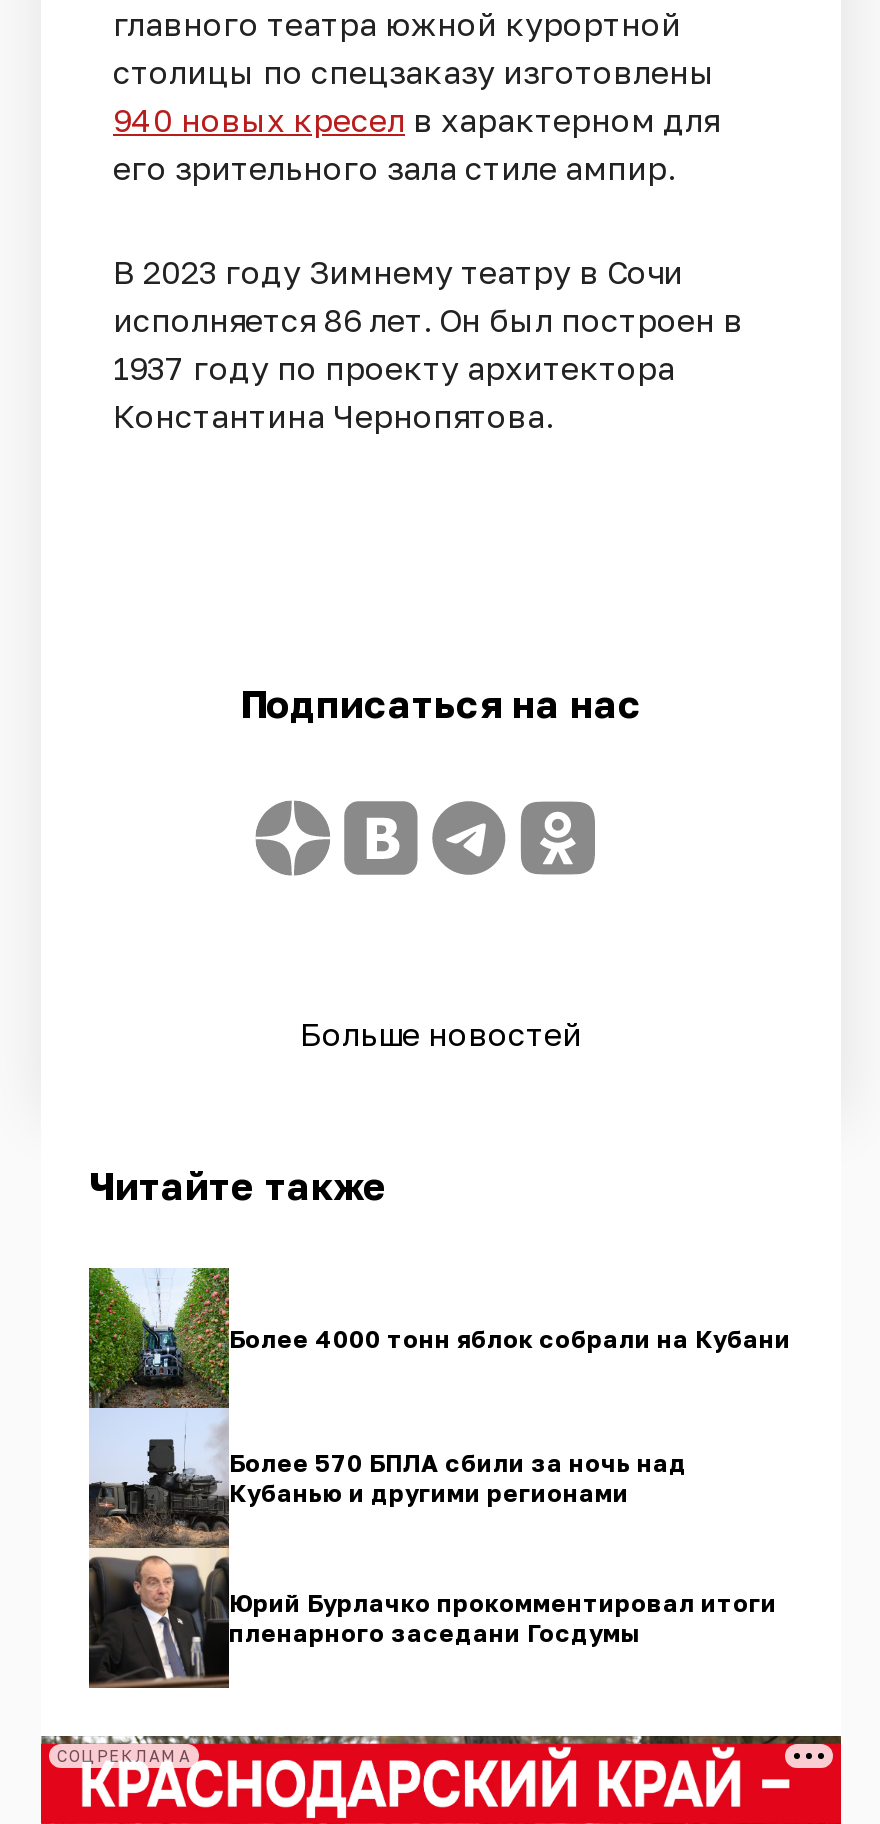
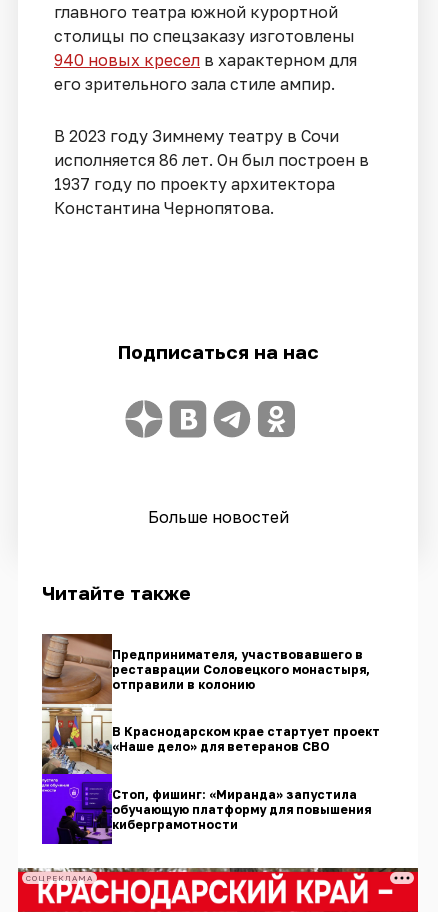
[87,1268,791,1690] [image] | Более 4000 тонн яблок собрали на Кубани -> [41,633,370,845] [image] | Предпринимателя, участвовавшего в | реставрации Соловецкого монастыря, | отправили в колонию
[229,1449,687,1509] Более 570 БПЛА сбили за ночь над | Кубанью и другими регионами -> [112,724,380,754] В Краснодарском крае стартует проект | «Наше дело» для ветеранов СВО
[229,1589,777,1649] Юрий Бурлачко прокомментировал итоги | пленарного заседани Госдумы -> [112,787,371,832] Стоп, фишинг: «Миранда» запустила | обучающую платформу для повышения | киберграмотности

